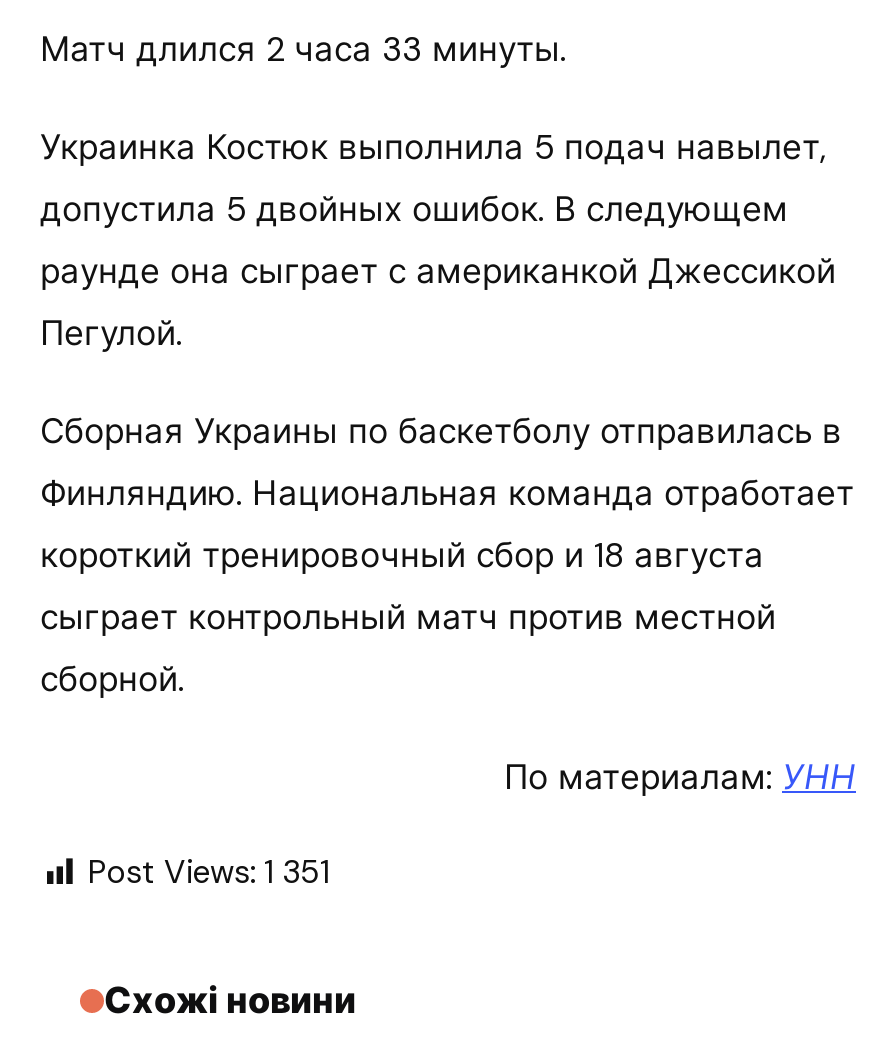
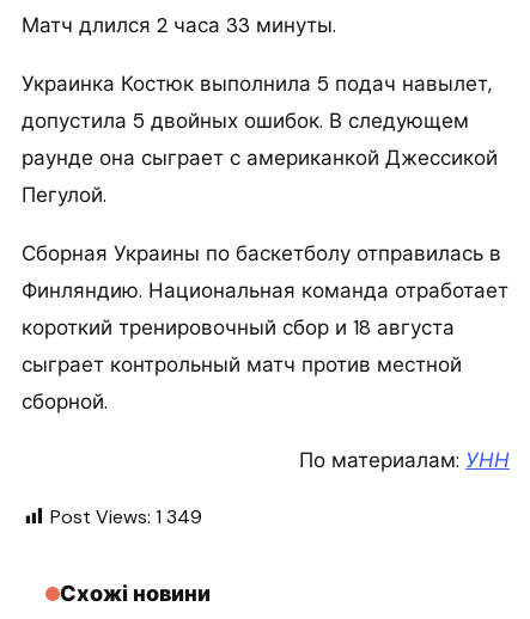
[88,850,330,892] Post Views: 1 351 -> [50,504,202,529] Post Views: 1 349

